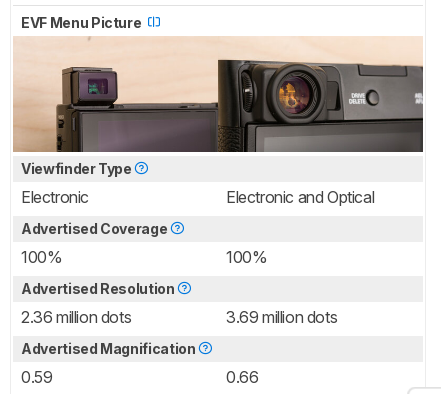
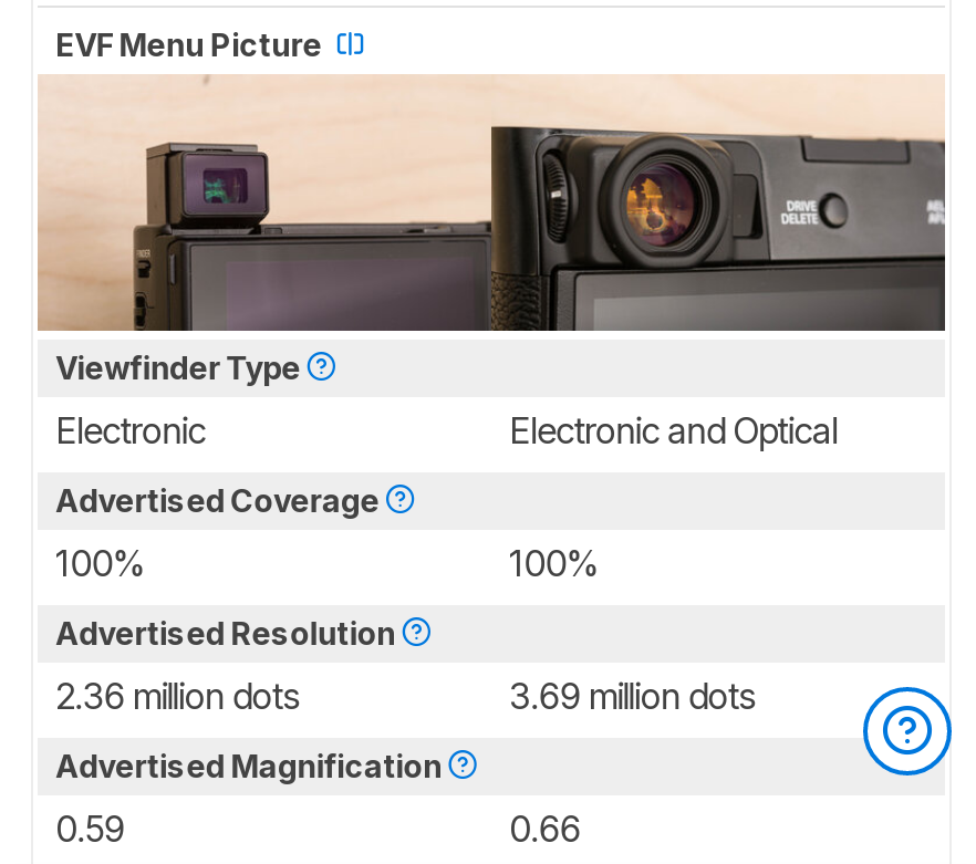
none -> [861,685,954,778] [image]

